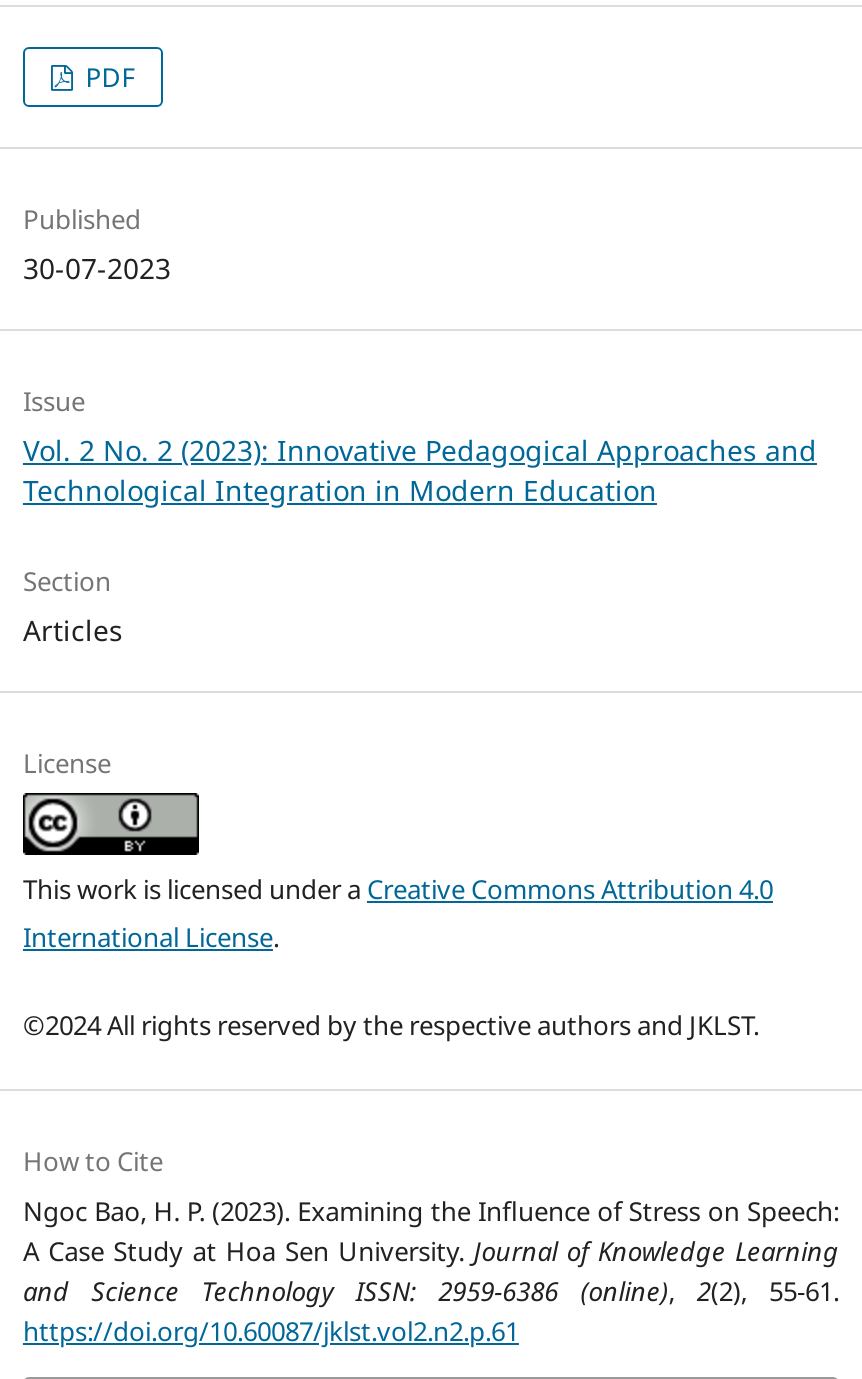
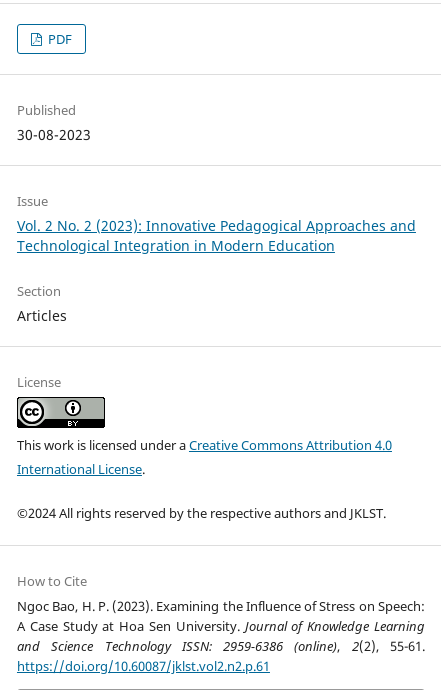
[23,249,171,287] 30-07-2023 -> [17,125,91,144] 30-08-2023

